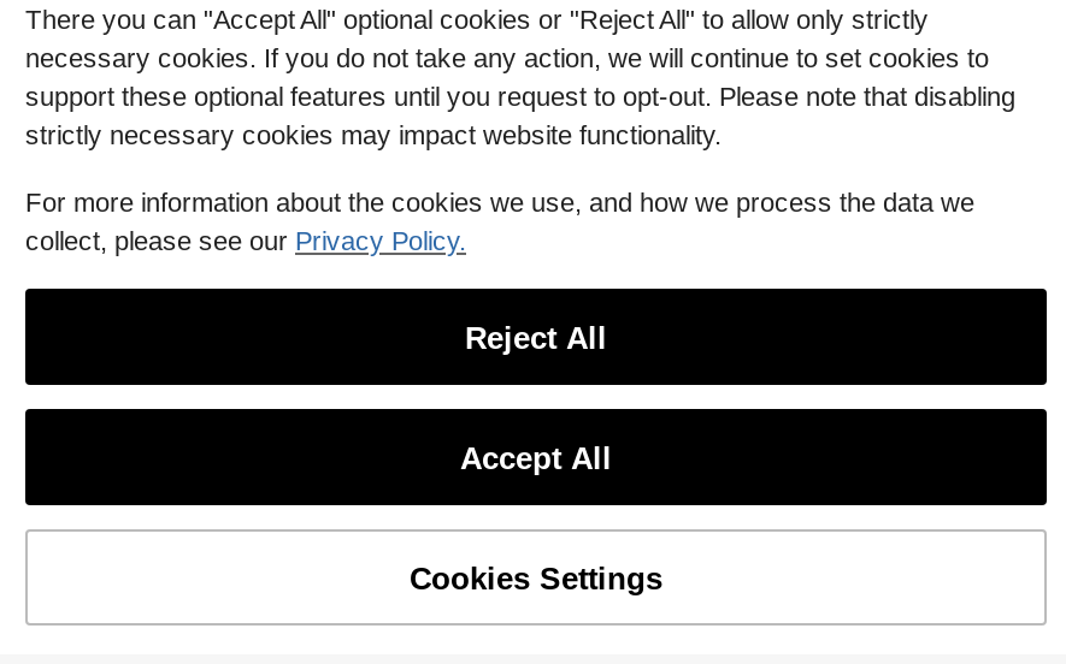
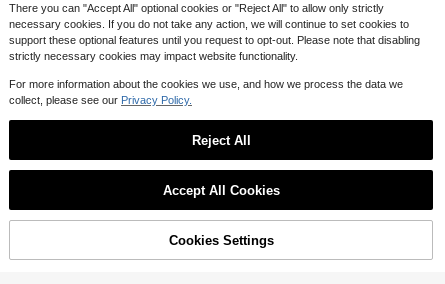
[460,439,612,475] Accept All -> [162,182,279,197] Accept All Cookies

